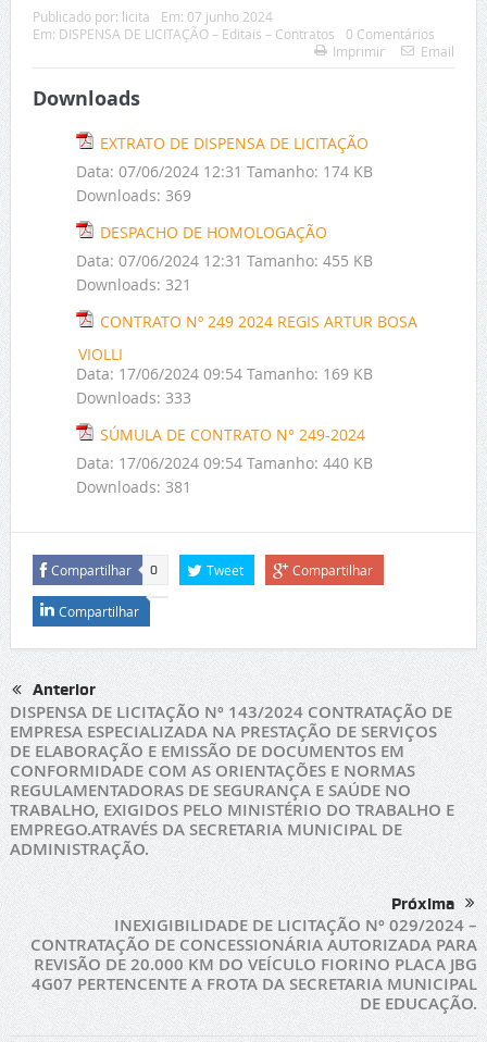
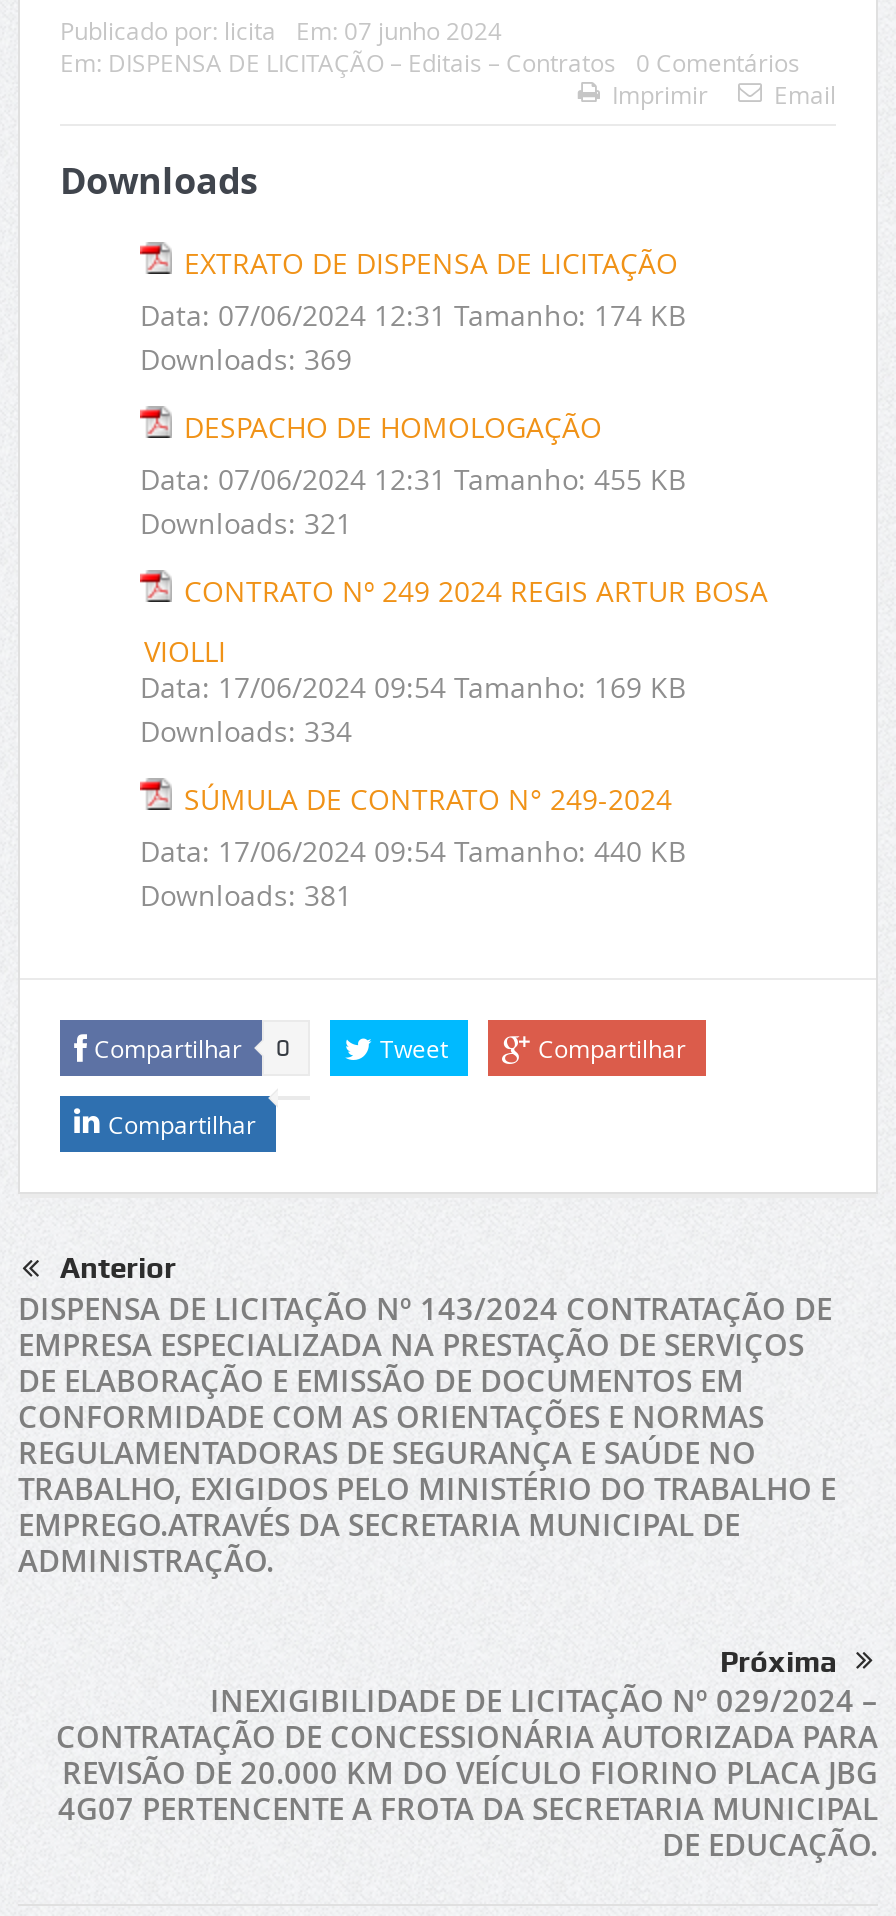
[76,387,191,408] Downloads: 333 -> [140,712,352,750] Downloads: 334

